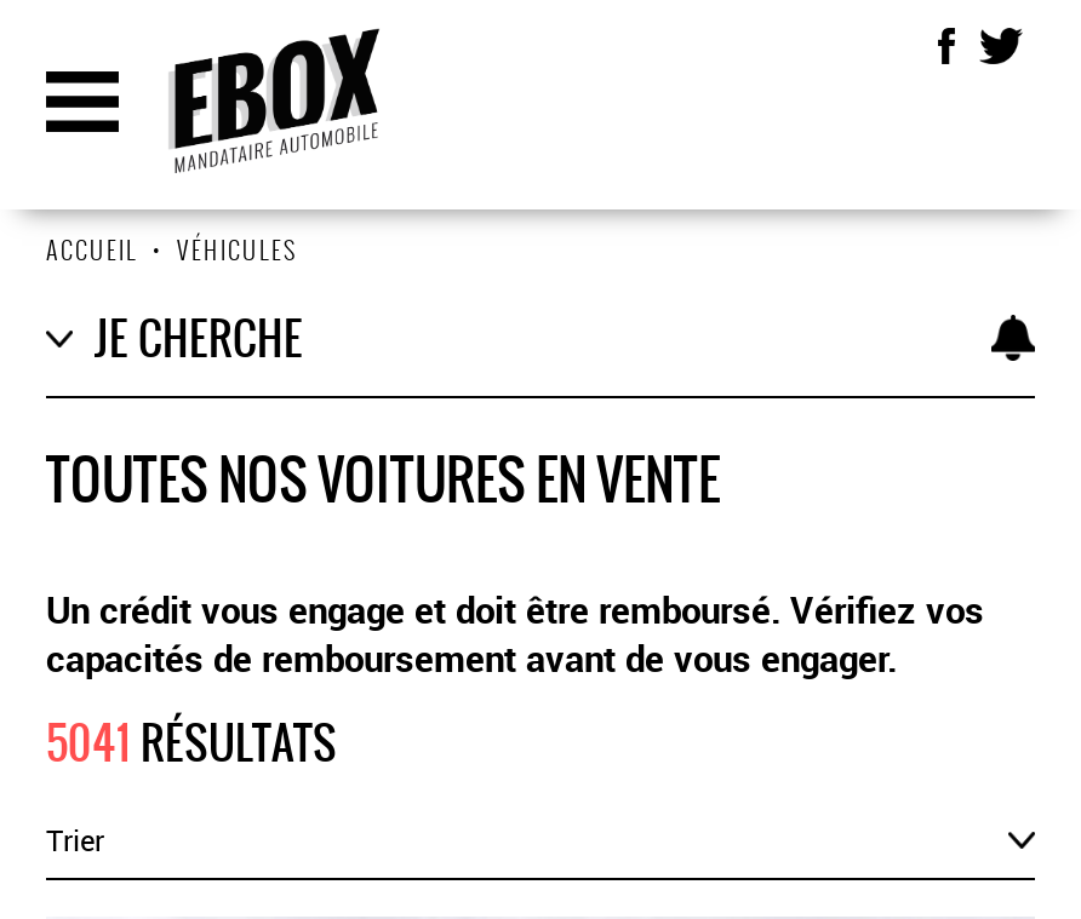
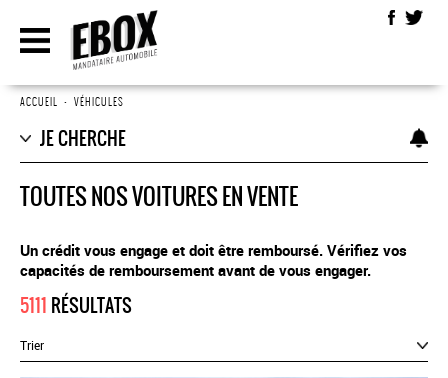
[46,711,337,776] 5041 RÉSULTATS -> [20,292,132,319] 5111 RÉSULTATS

